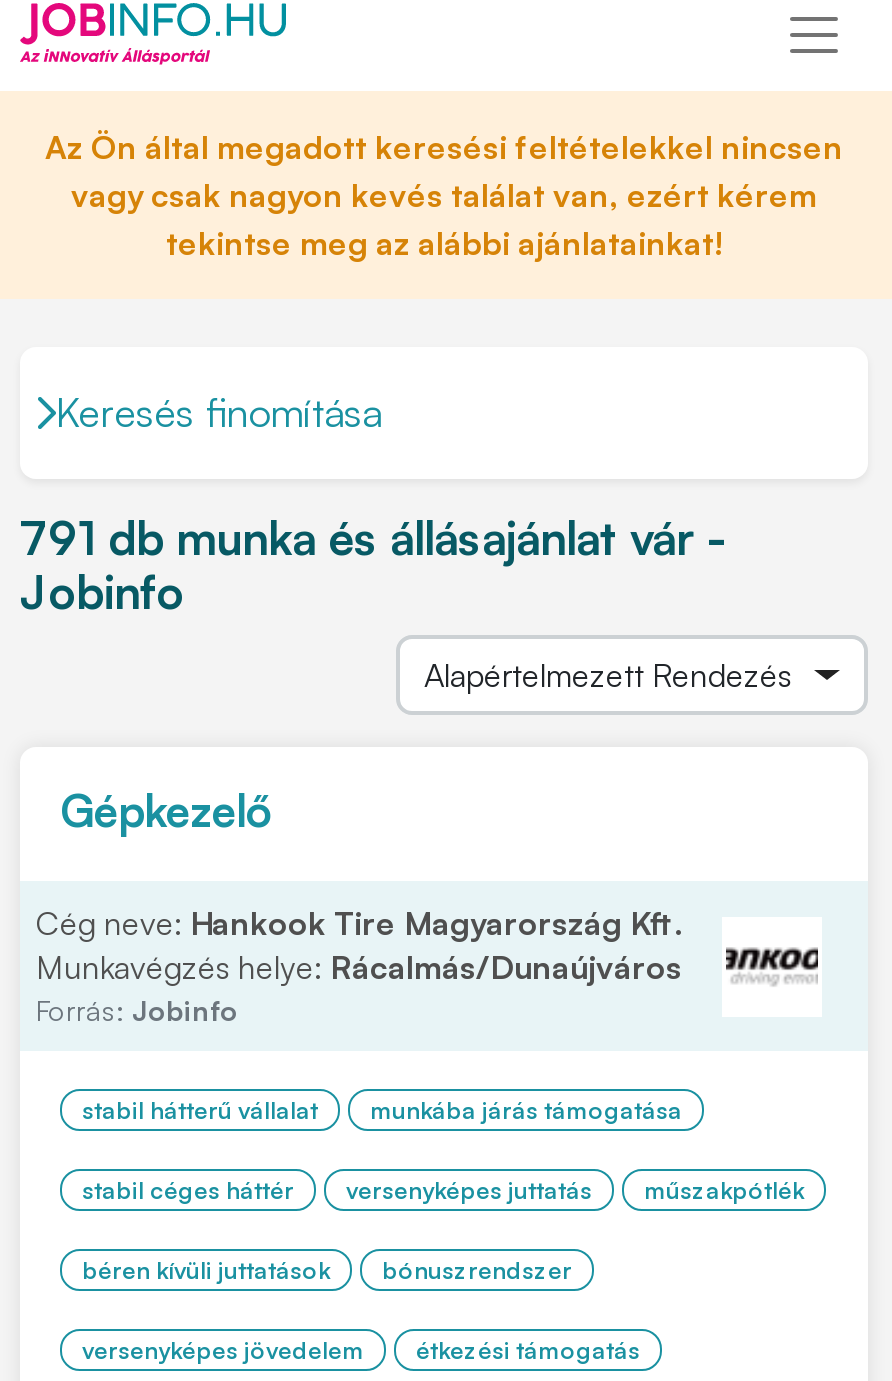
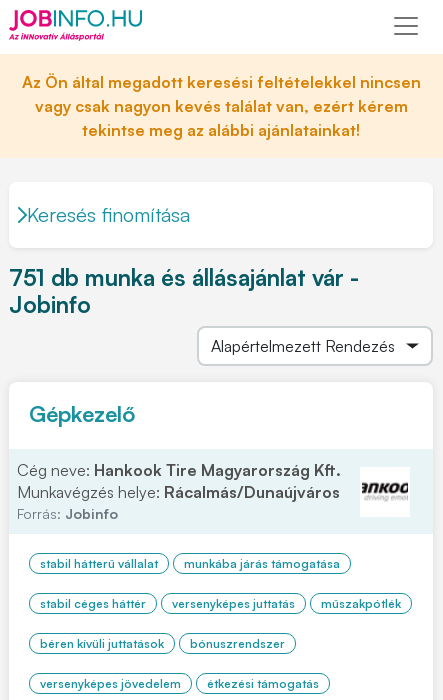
[20,509,724,567] 791 db munka és állásajánlat vár - -> [9,263,359,292] 751 db munka és állásajánlat vár -

